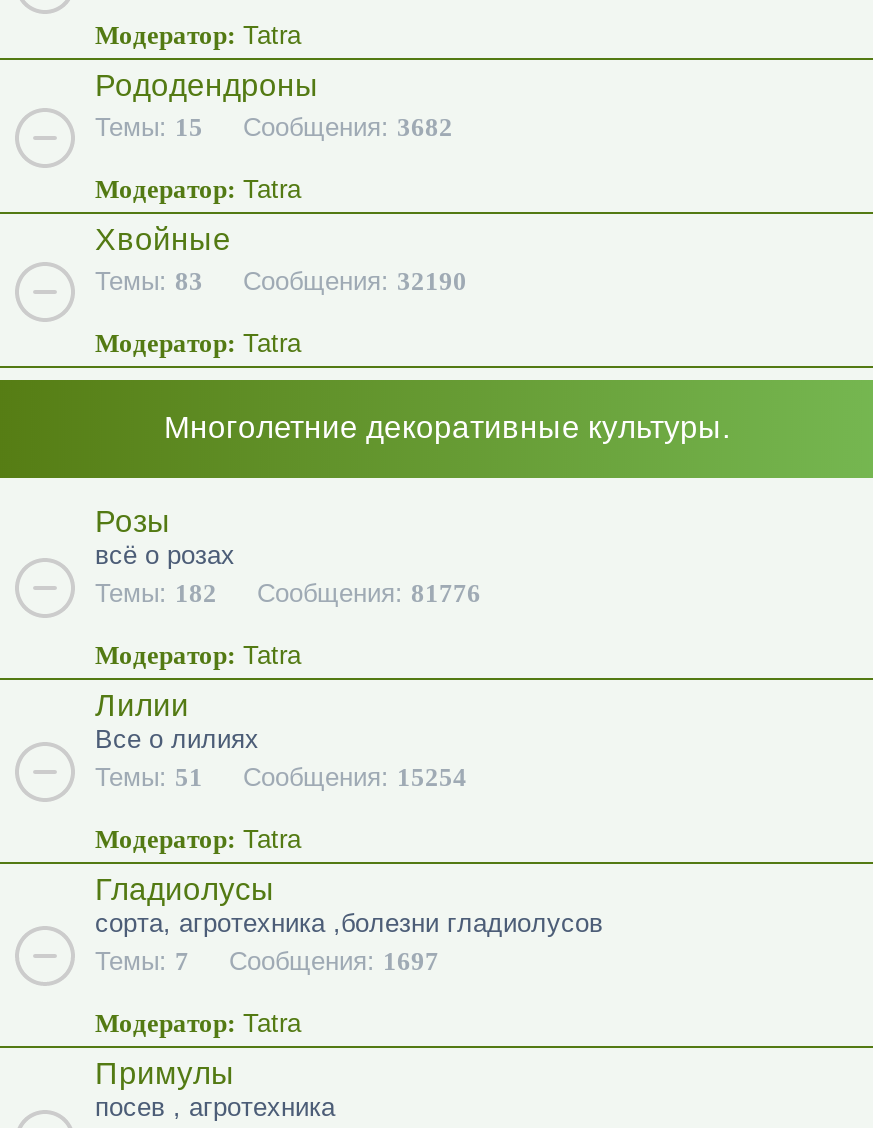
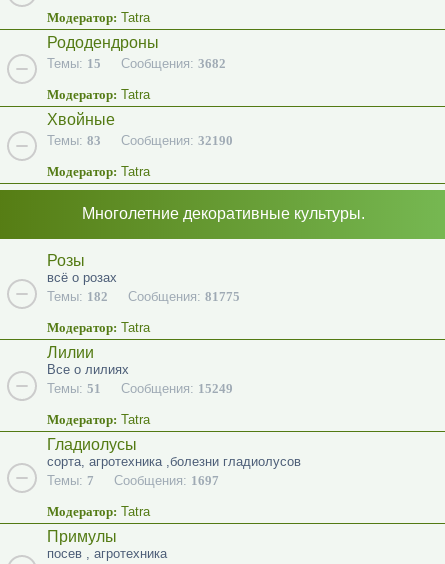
[95,579,481,609] Темы: 182 Сообщения: 81776 -> [47,289,240,304] Темы: 182 Сообщения: 81775
[95,763,467,793] Темы: 51 Сообщения: 15254 -> [47,381,233,396] Темы: 51 Сообщения: 15249

